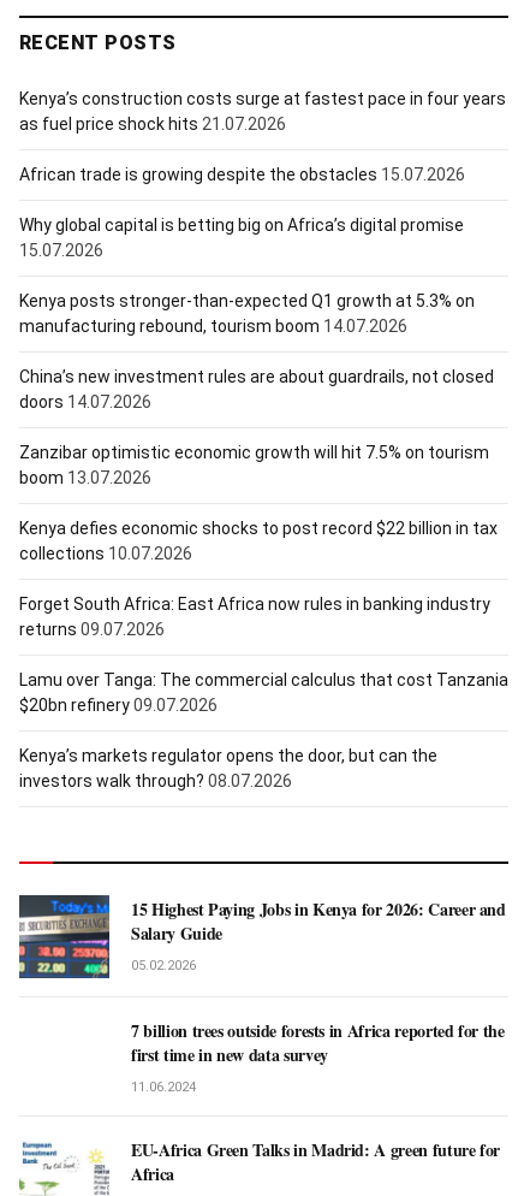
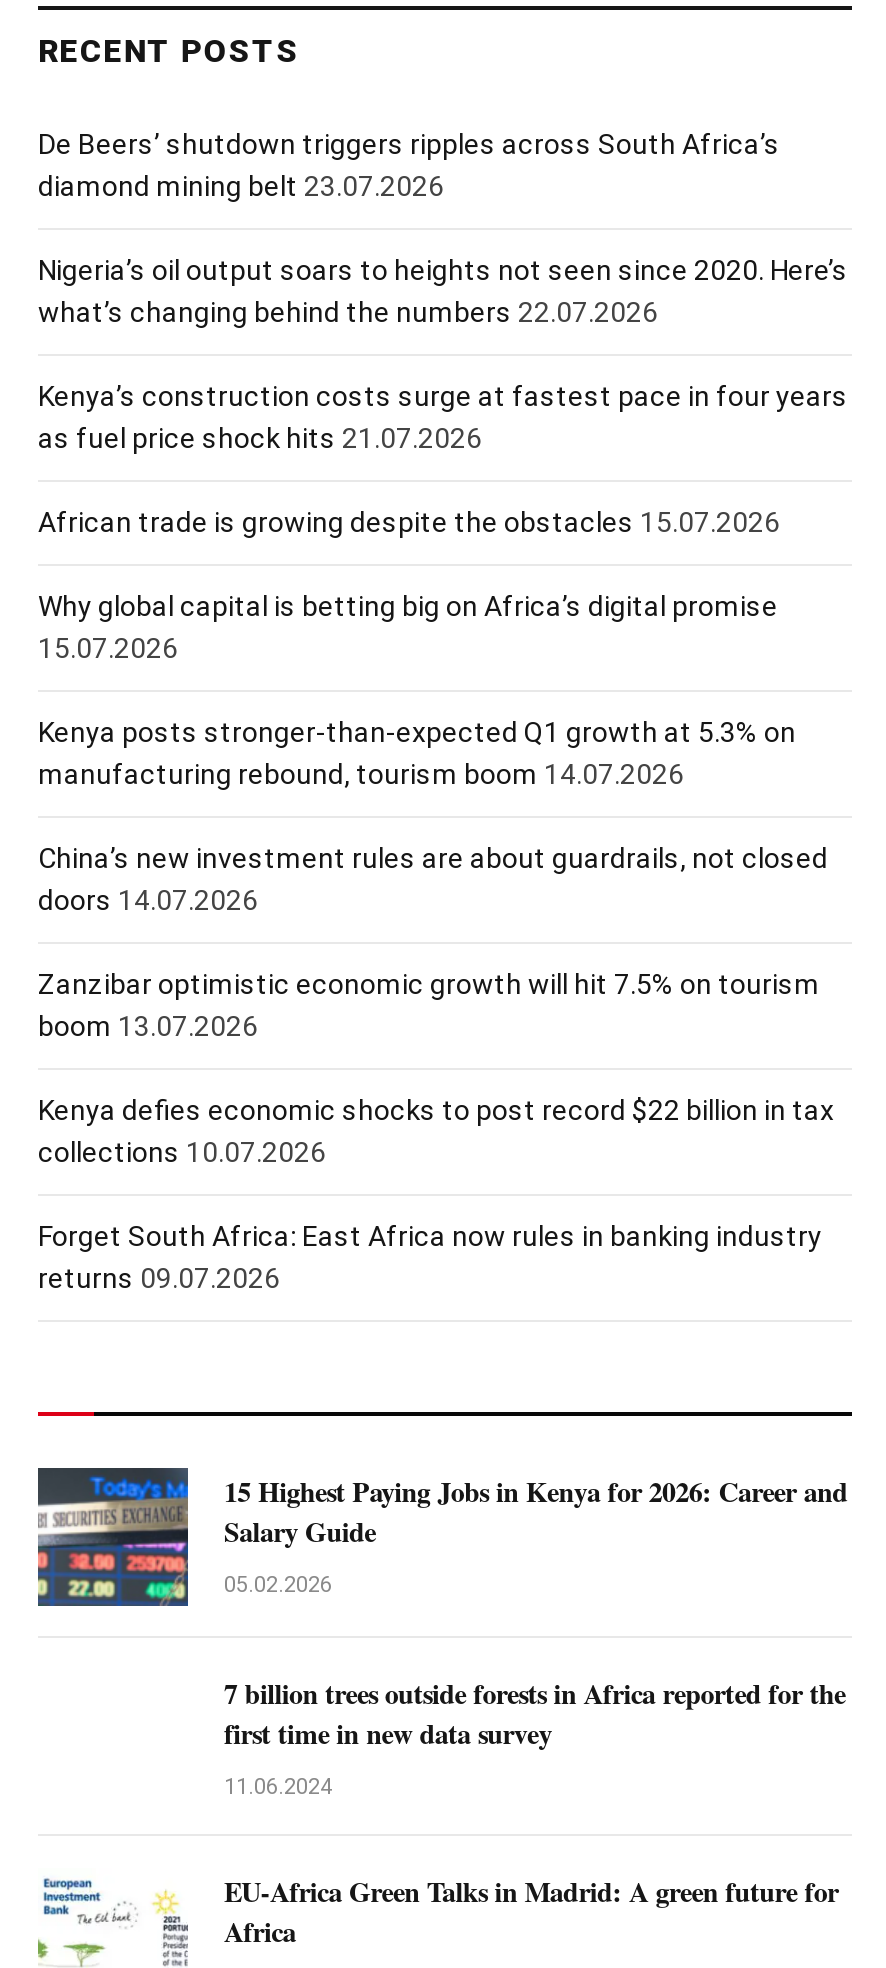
none -> [38,129,848,329] De Beers’ shutdown triggers ripples across South Africa’s | diamond mining belt 23.07.2026 | Nigeria’s oil output soars to heights not seen since 2020. Here’s | what’s changing behind the numbers 22.07.2026
moved [19,90,506,639] -> [38,381,848,1295]: Kenya’s construction costs surge at fastest pace in four years | as fuel price shock hits 21.07.2026 | African trade is growing despite the obstacles 15.07.2026 | ... | Forget South Africa: East Africa now rules in banking industry | returns 09.07.2026
[19,671,508,791] Lamu over Tanga: The commercial calculus that cost Tanzania | $20bn refinery 09.07.2026 | Kenya’s markets regulator opens the door, but can the | investors walk through? 08.07.2026 -> none

